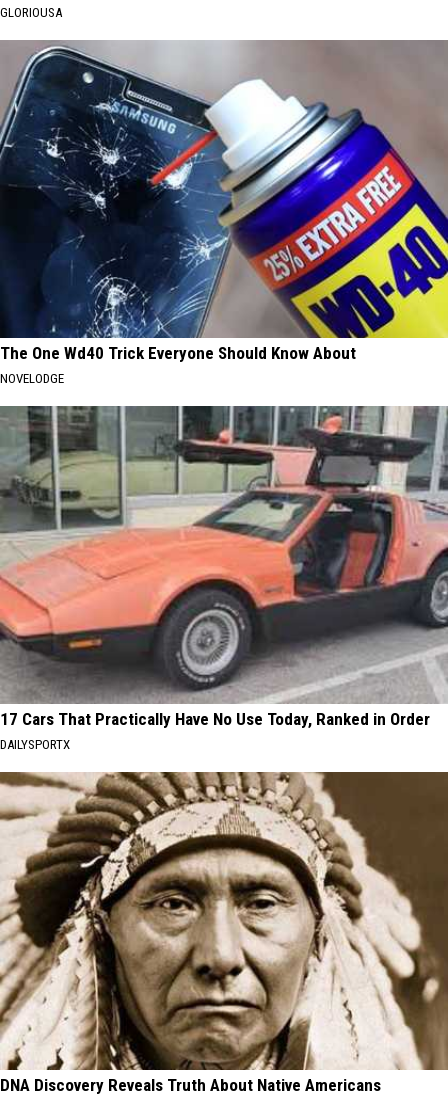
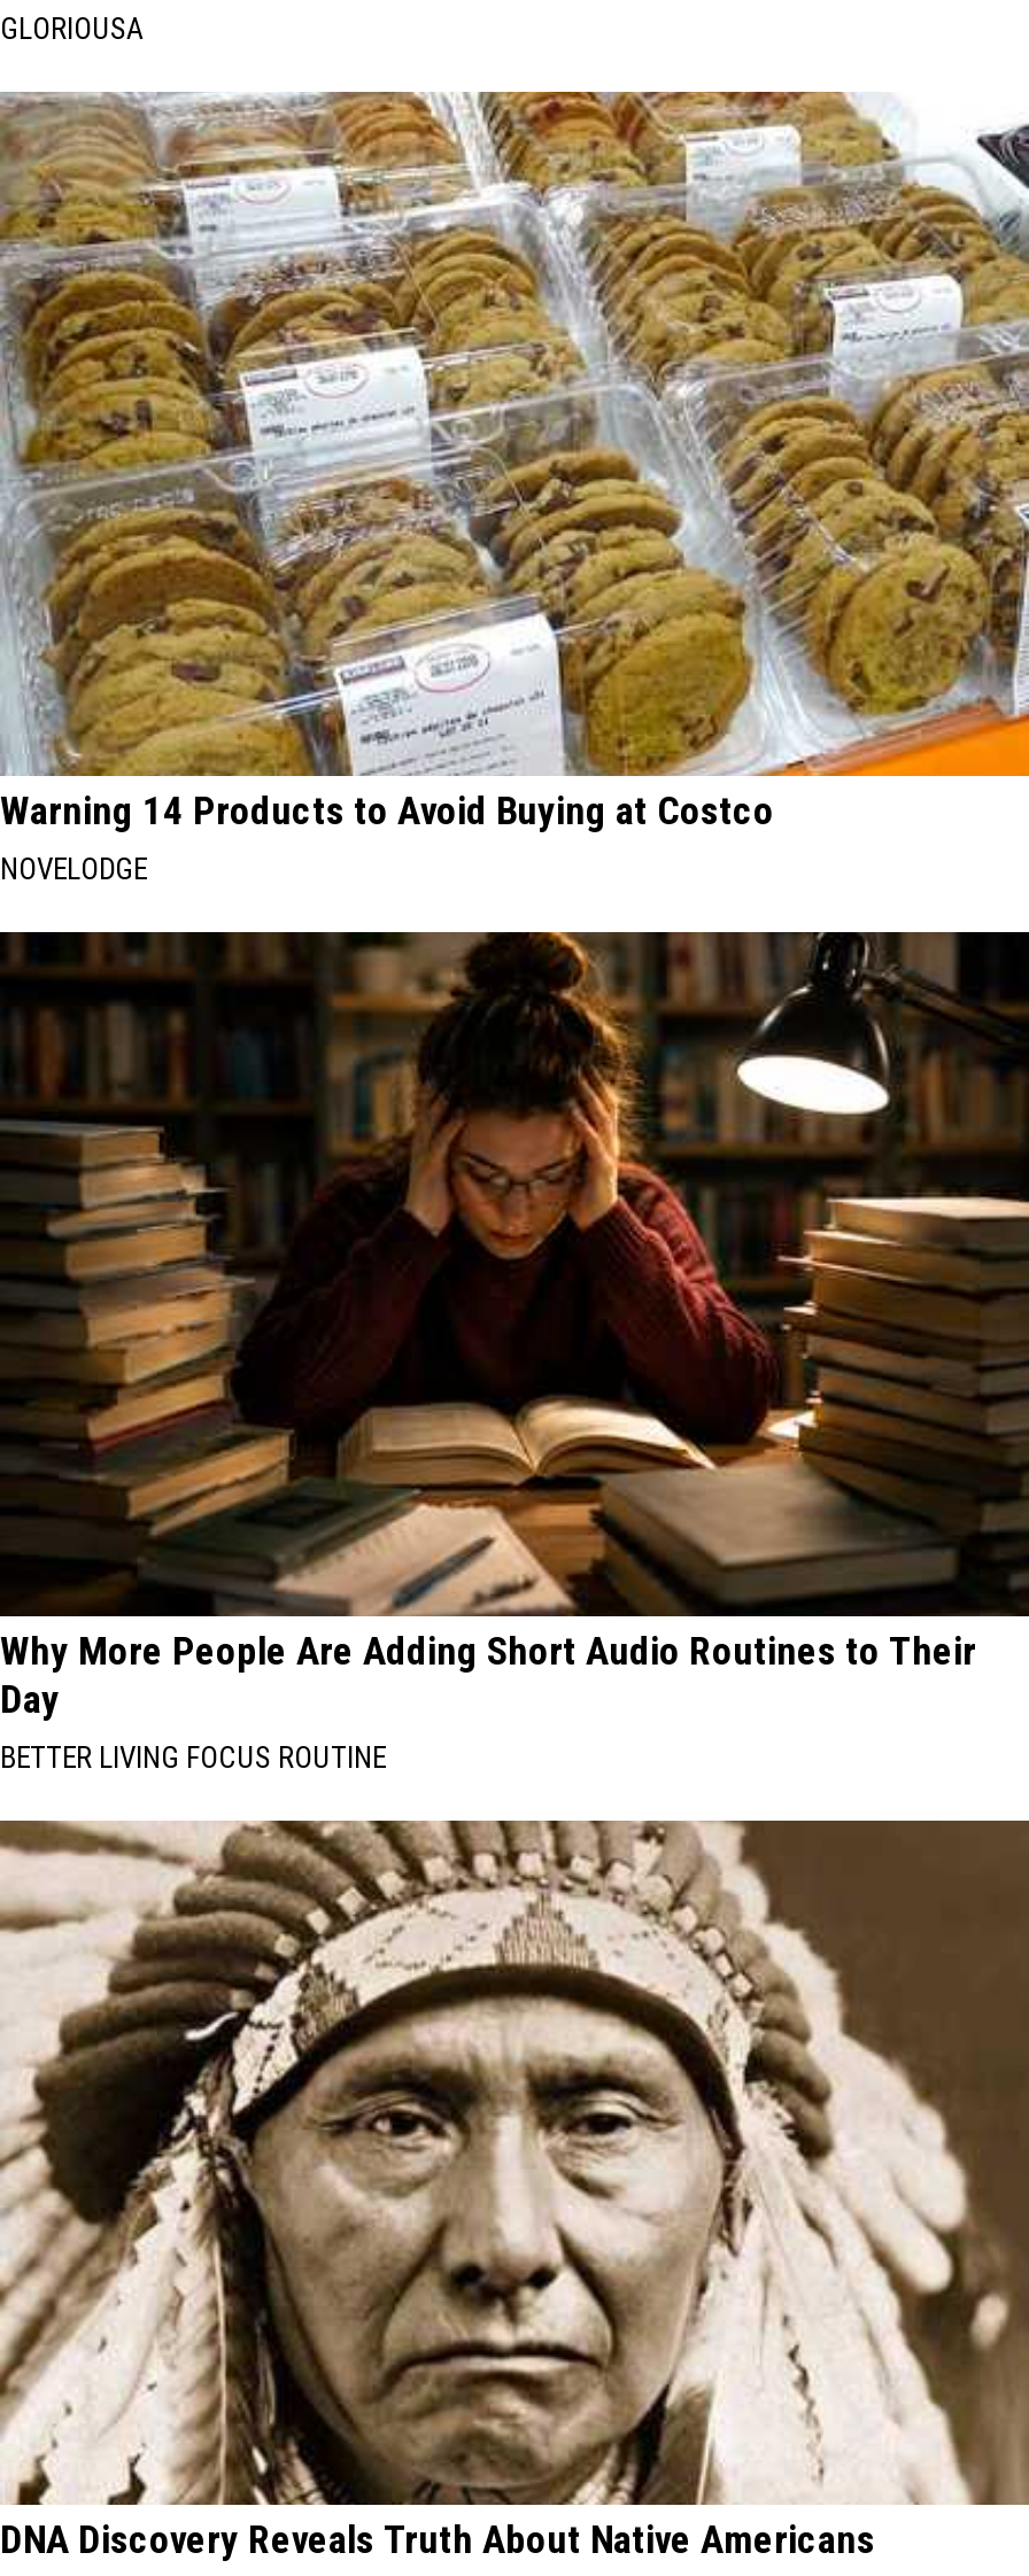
[0,39,445,363] [image] | The One Wd40 Trick Everyone Should Know About -> [0,90,1022,833] [image] | Warning 14 Products to Avoid Buying at Costco
[0,405,445,752] [image] | 17 Cars That Practically Have No Use Today, Ranked in Order | DAILYSPORTX -> [0,930,1022,1775] [image] | Why More People Are Adding Short Audio Routines to Their | Day | BETTER LIVING FOCUS ROUTINE

